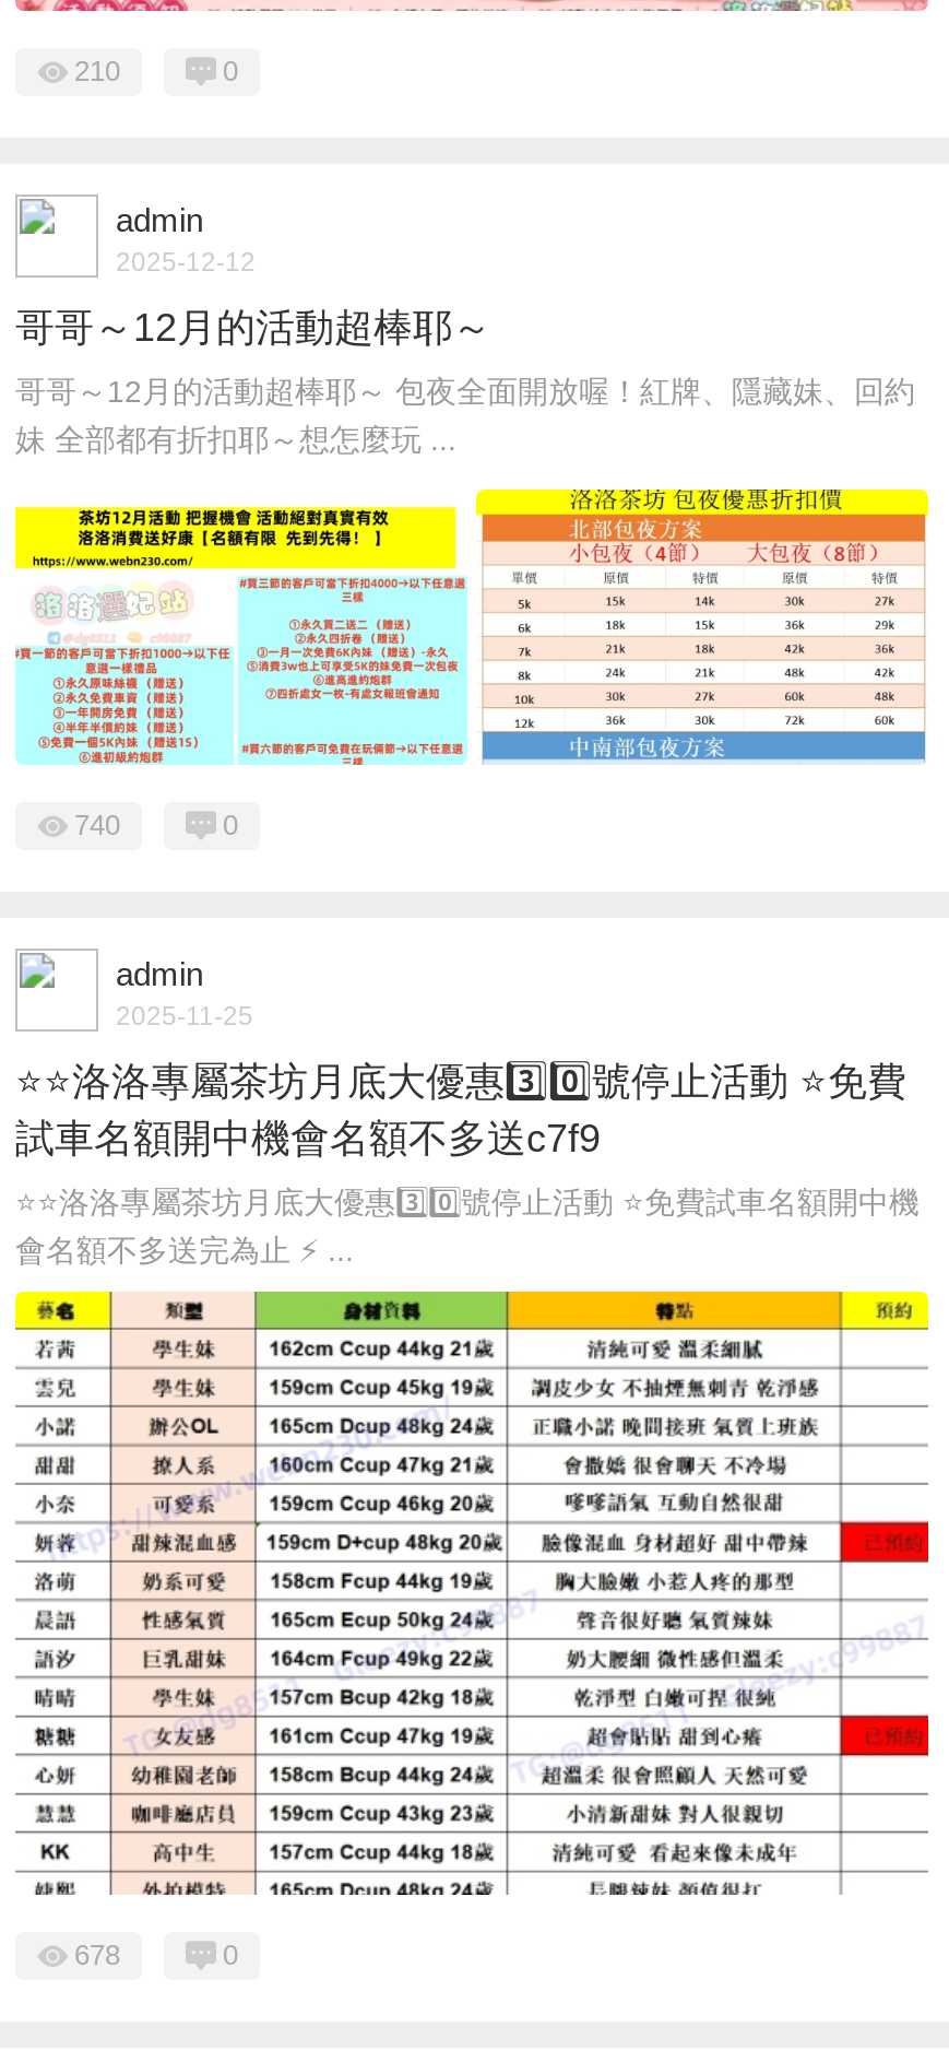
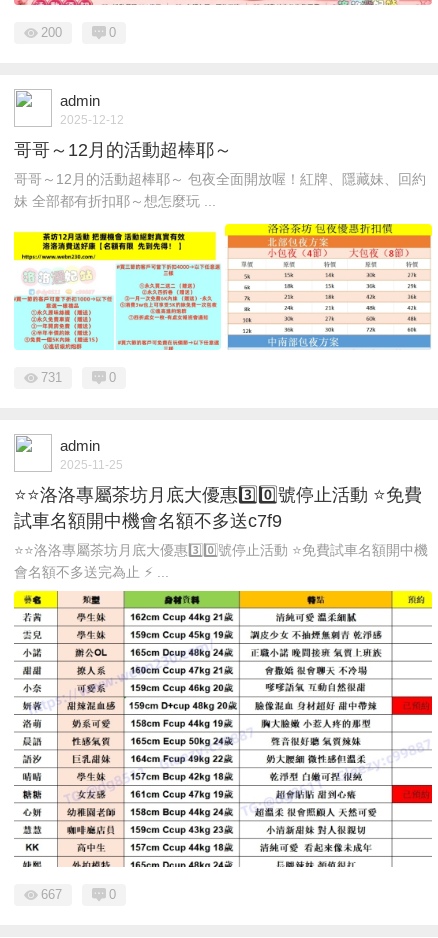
[74,54,120,87] 210 -> [41,25,62,40] 200
[74,808,120,841] 740 -> [41,370,62,385] 731
[74,1938,120,1971] 678 -> [41,887,62,902] 667

